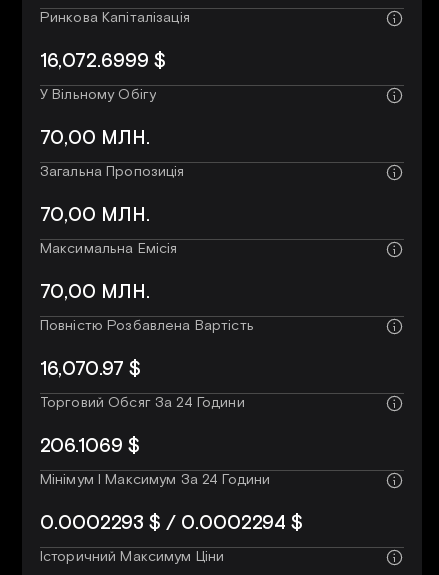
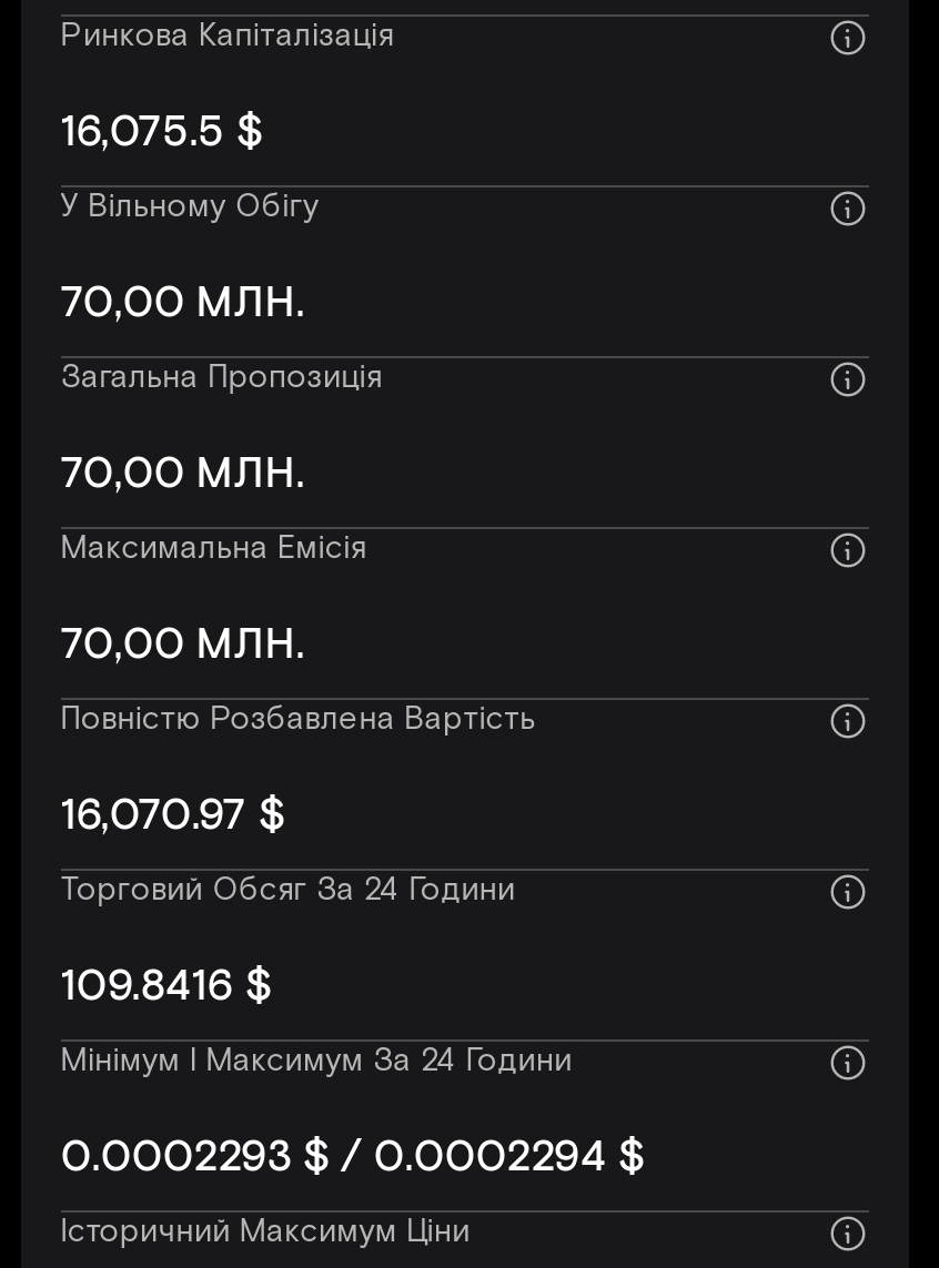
[40,49,166,73] 16,072.6999 $ -> [61,106,263,160] 16,075.5 $
[40,434,140,458] 206.1069 $ -> [61,960,271,1013] 109.8416 $

